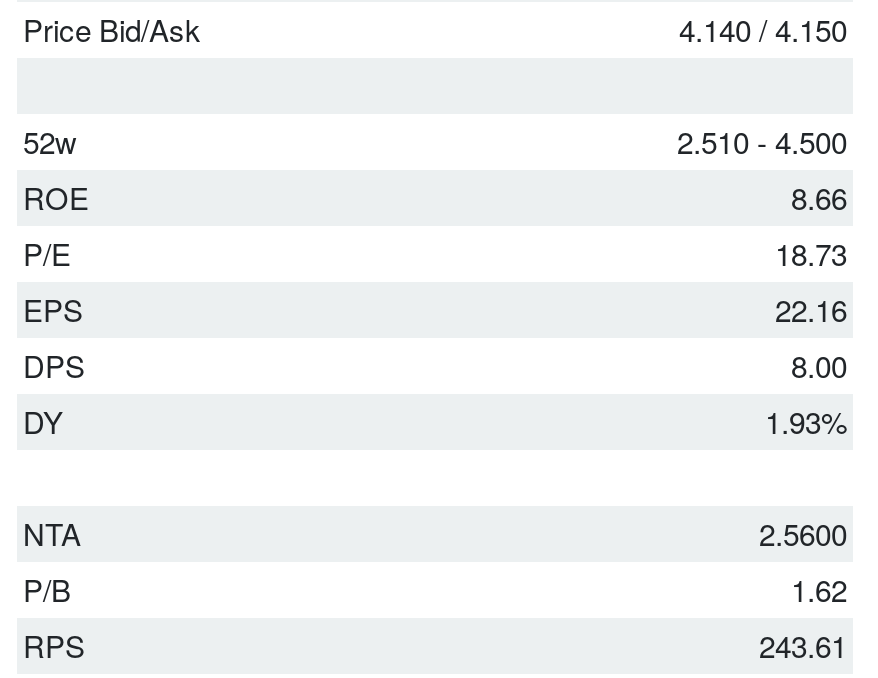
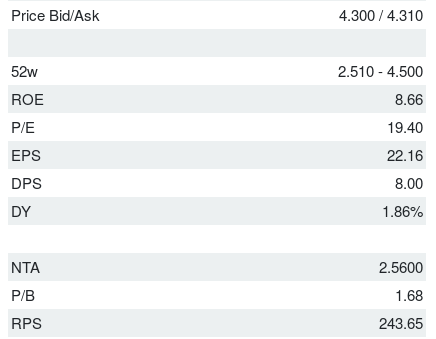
[679,8,847,50] 4.140 / 4.150 -> [339,4,423,25] 4.300 / 4.310
[775,232,847,274] 18.73 -> [387,116,423,137] 19.40
[765,400,847,442] 1.93% -> [382,200,423,221] 1.86%
[791,568,847,610] 1.62 -> [395,284,423,305] 1.68
[759,624,847,666] 243.61 -> [379,312,423,333] 243.65

